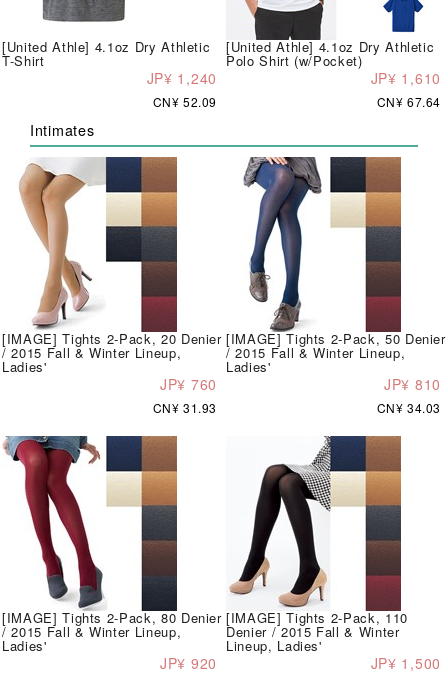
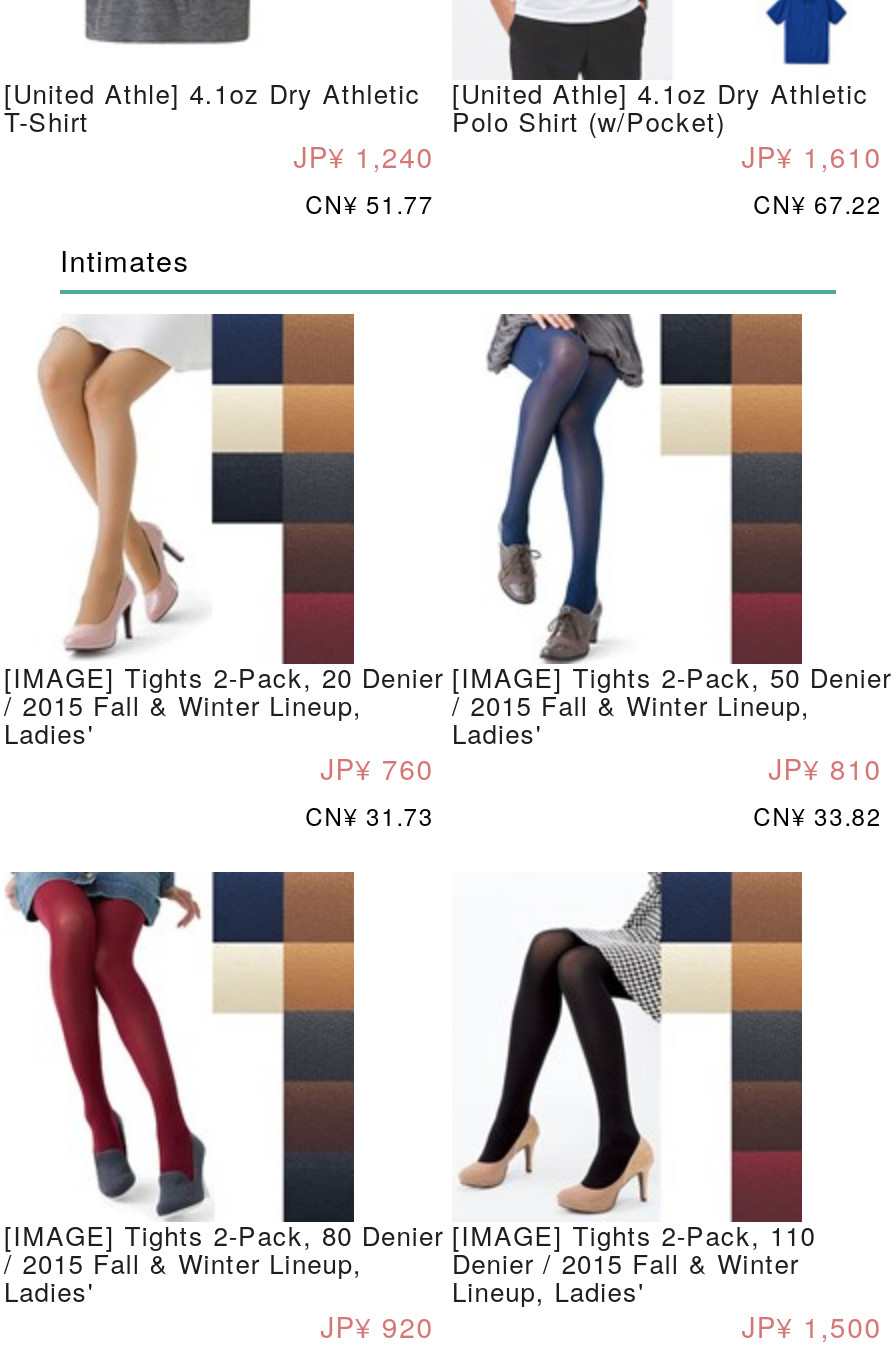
[153,93,217,110] CN¥ 52.09 -> [305,187,434,221] CN¥ 51.77
[377,93,441,110] CN¥ 67.64 -> [753,187,882,221] CN¥ 67.22
[153,399,217,416] CN¥ 31.93 -> [305,798,434,832] CN¥ 31.73
[377,399,441,416] CN¥ 34.03 -> [753,798,882,832] CN¥ 33.82

